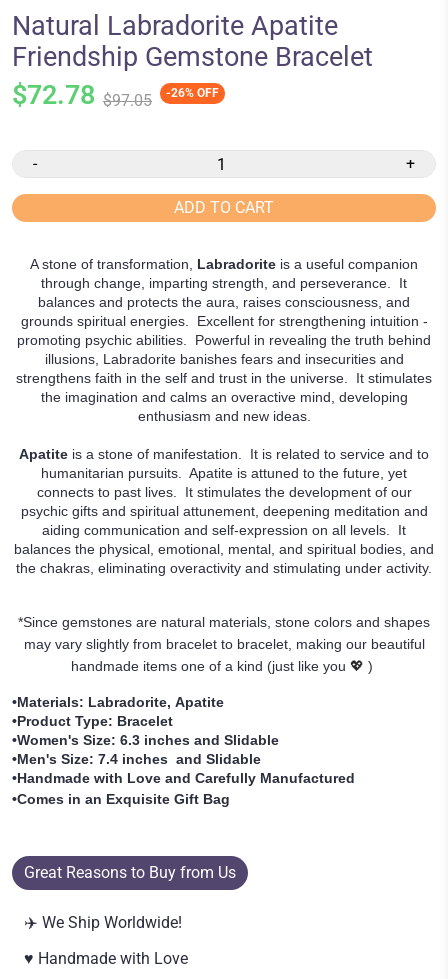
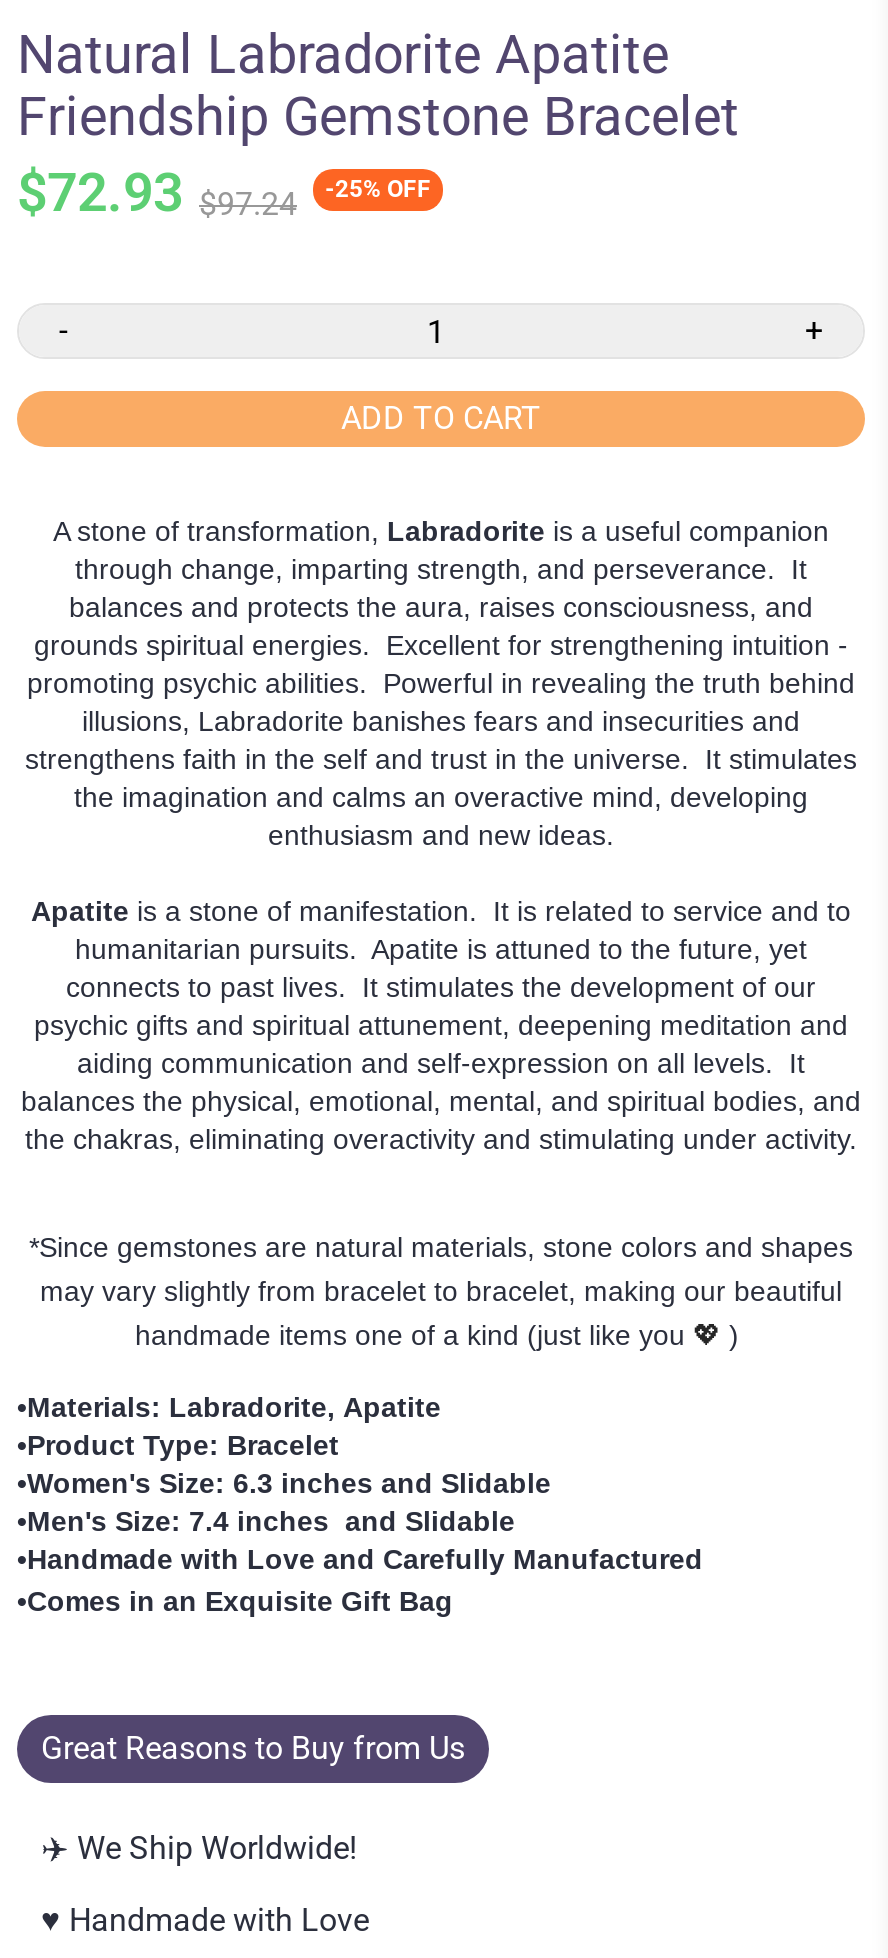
[12,79,152,111] $72.78 $97.05 -> [17,161,297,225] $72.93 $97.24
[166,85,219,99] -26% OFF -> [325,174,431,202] -25% OFF

